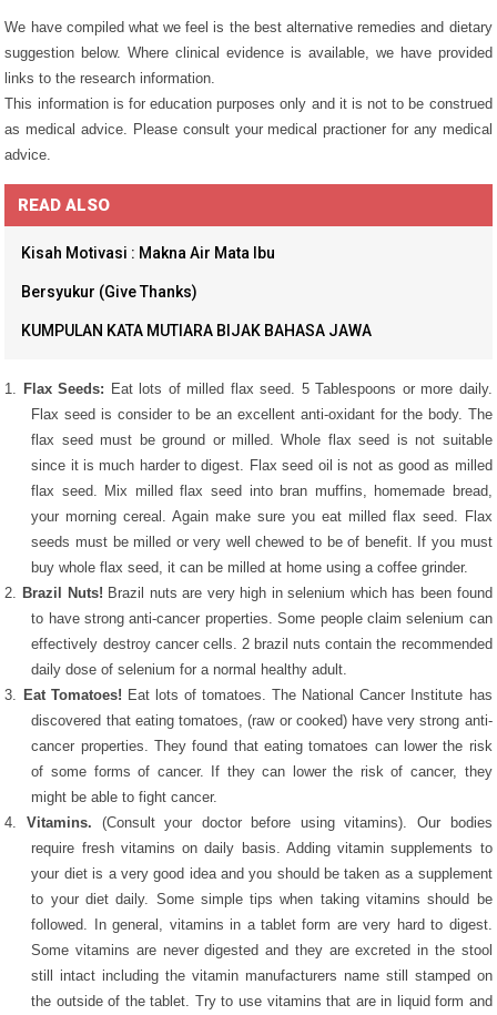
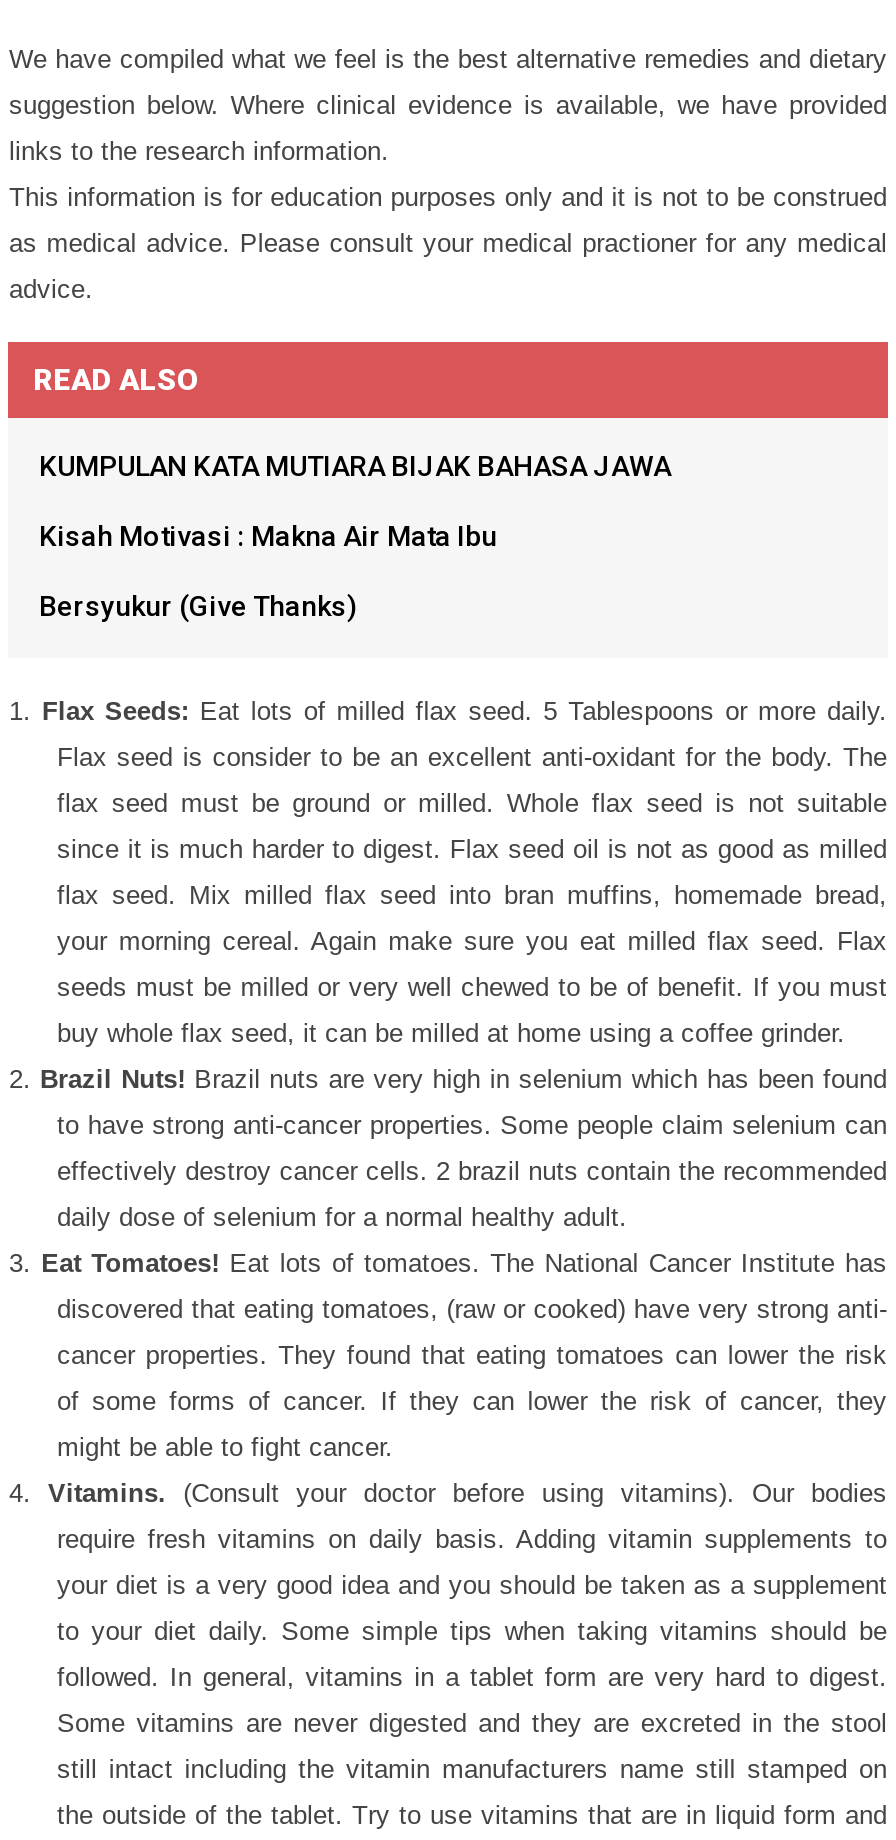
moved [22,244,276,300] -> [39,519,497,621]: Kisah Motivasi : Makna Air Mata Ibu | Bersyukur (Give Thanks)
moved [22,321,372,339] -> [39,449,671,481]: KUMPULAN KATA MUTIARA BIJAK BAHASA JAWA

